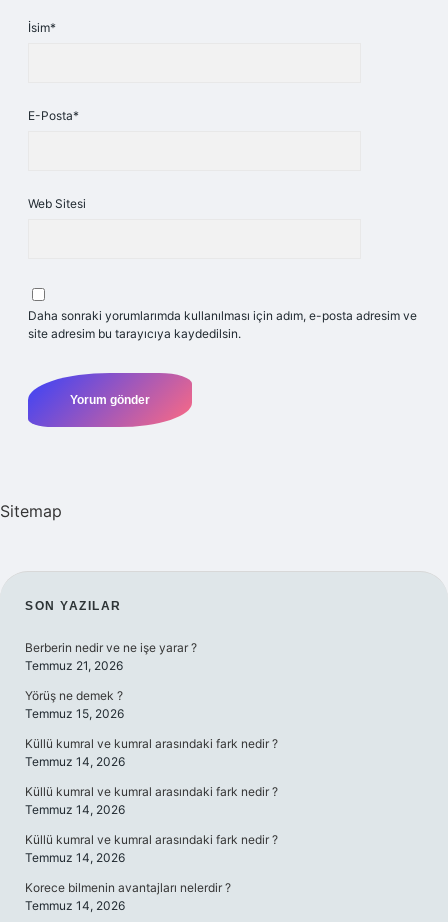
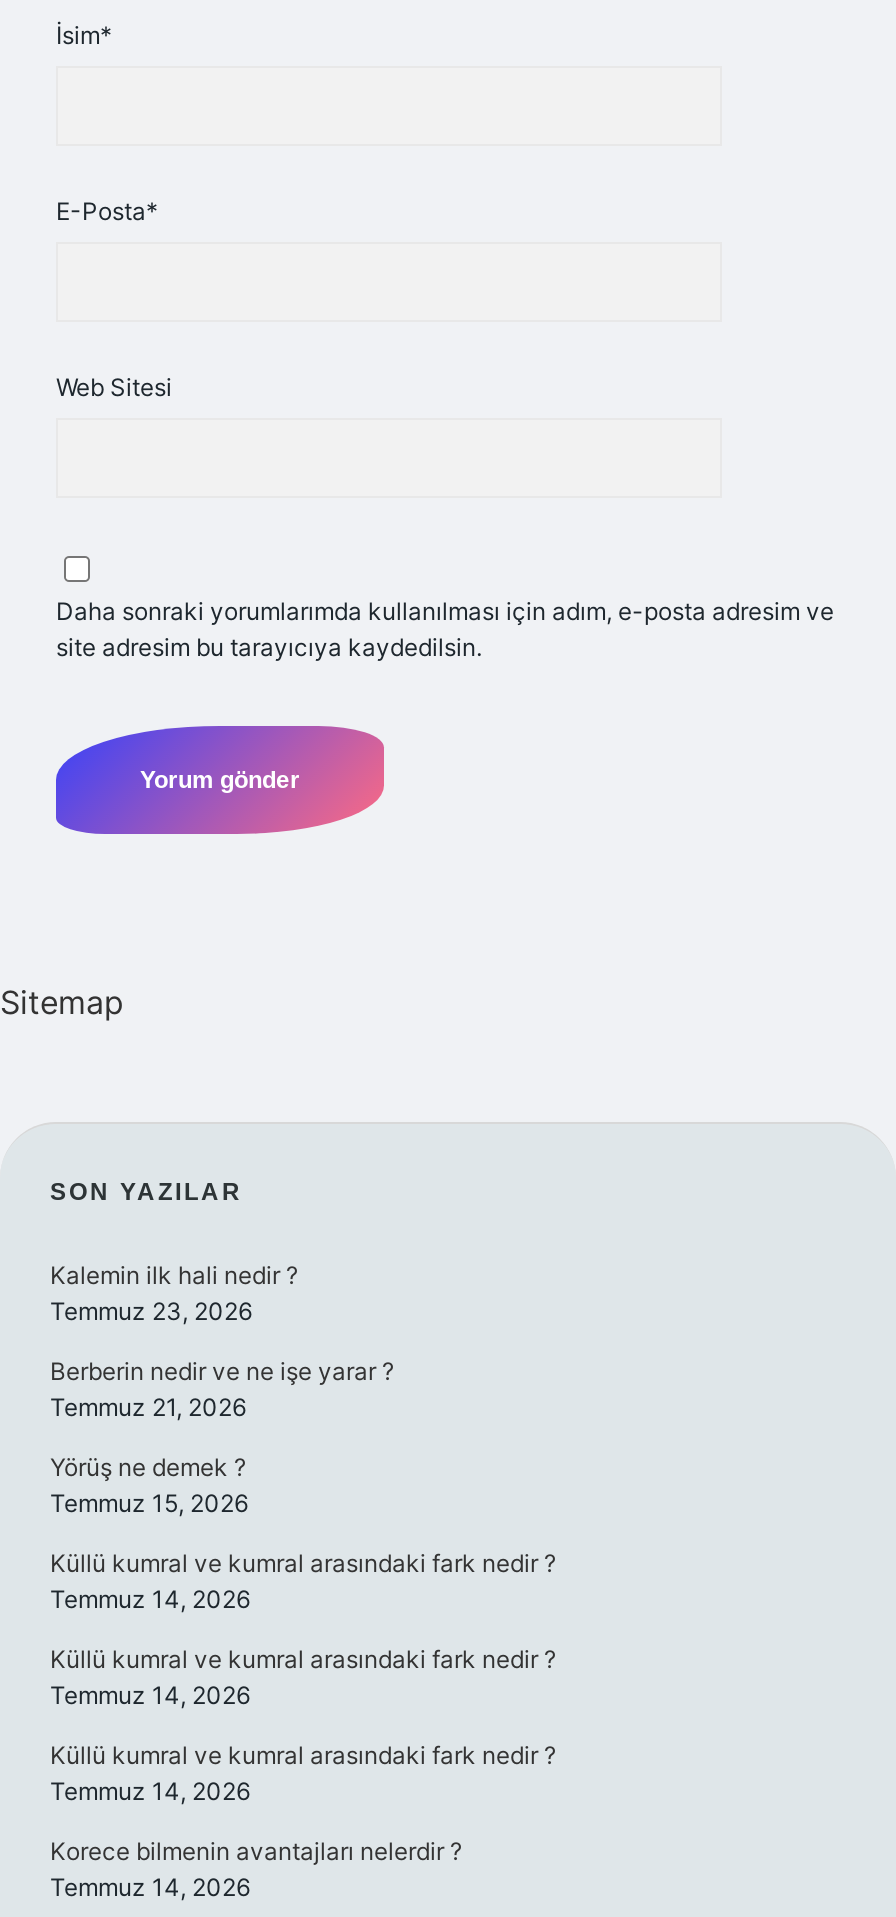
none -> [50,1260,298,1326] Kalemin ilk hali nedir ? | Temmuz 23, 2026

